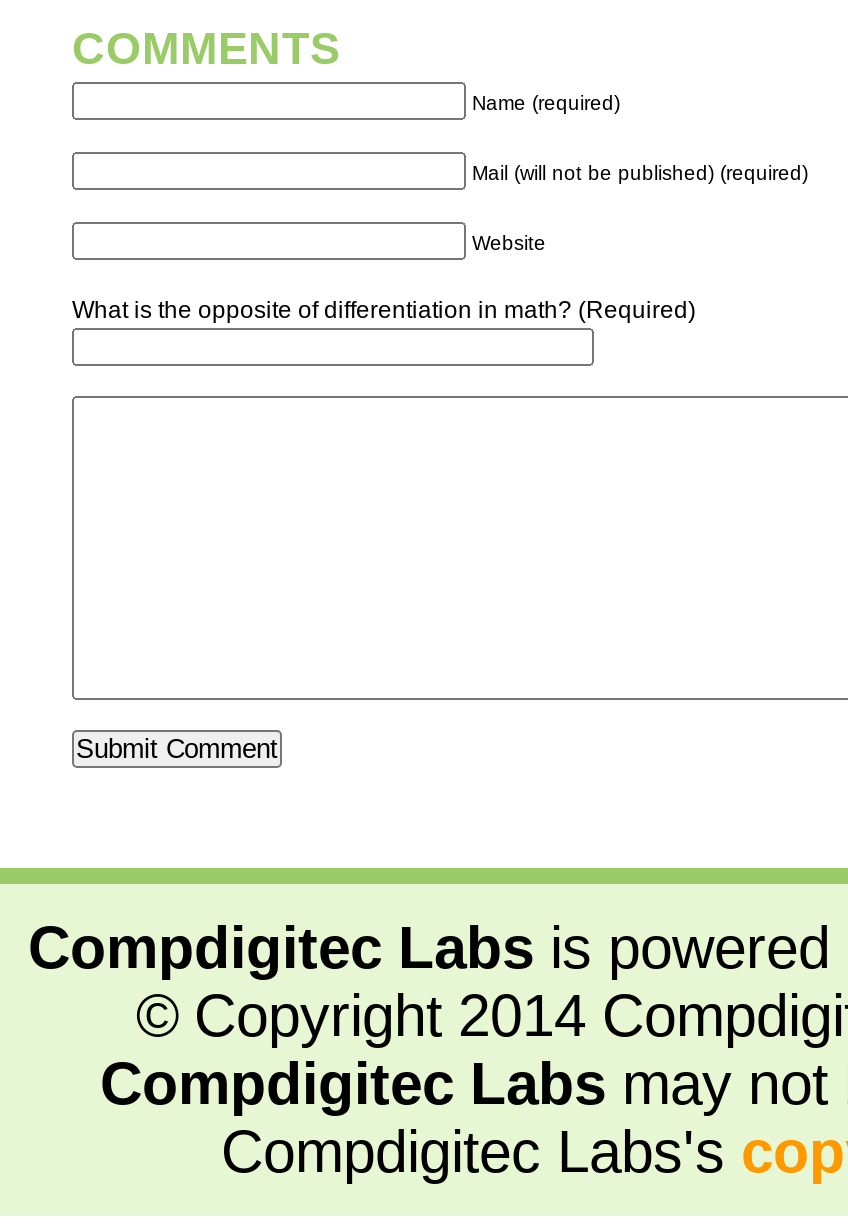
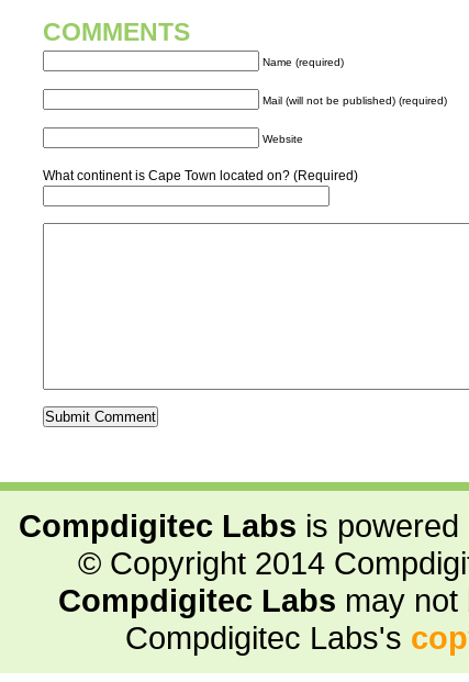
[72,296,696,324] What is the opposite of differentiation in math? (Required) -> [43,168,358,183] What continent is Cape Town located on? (Required)

